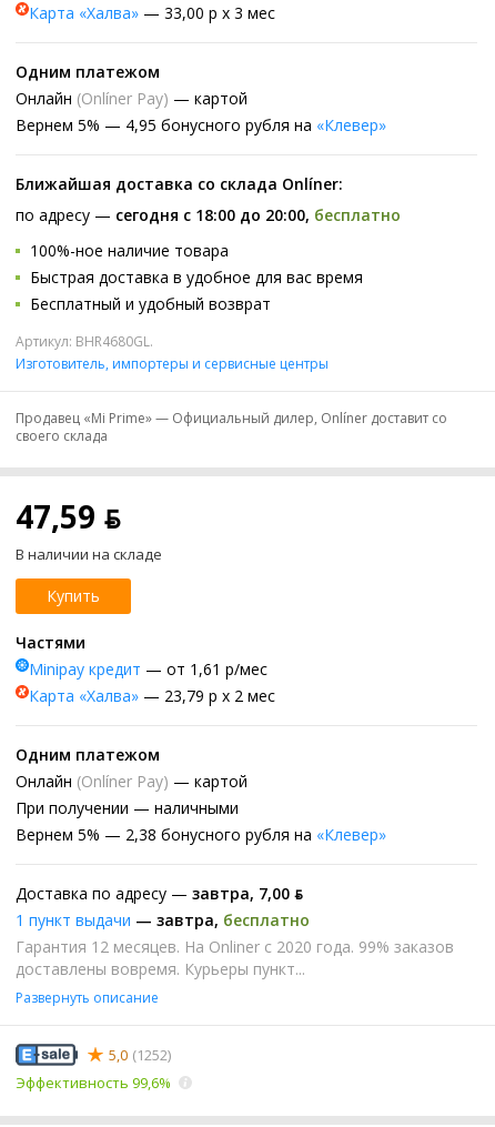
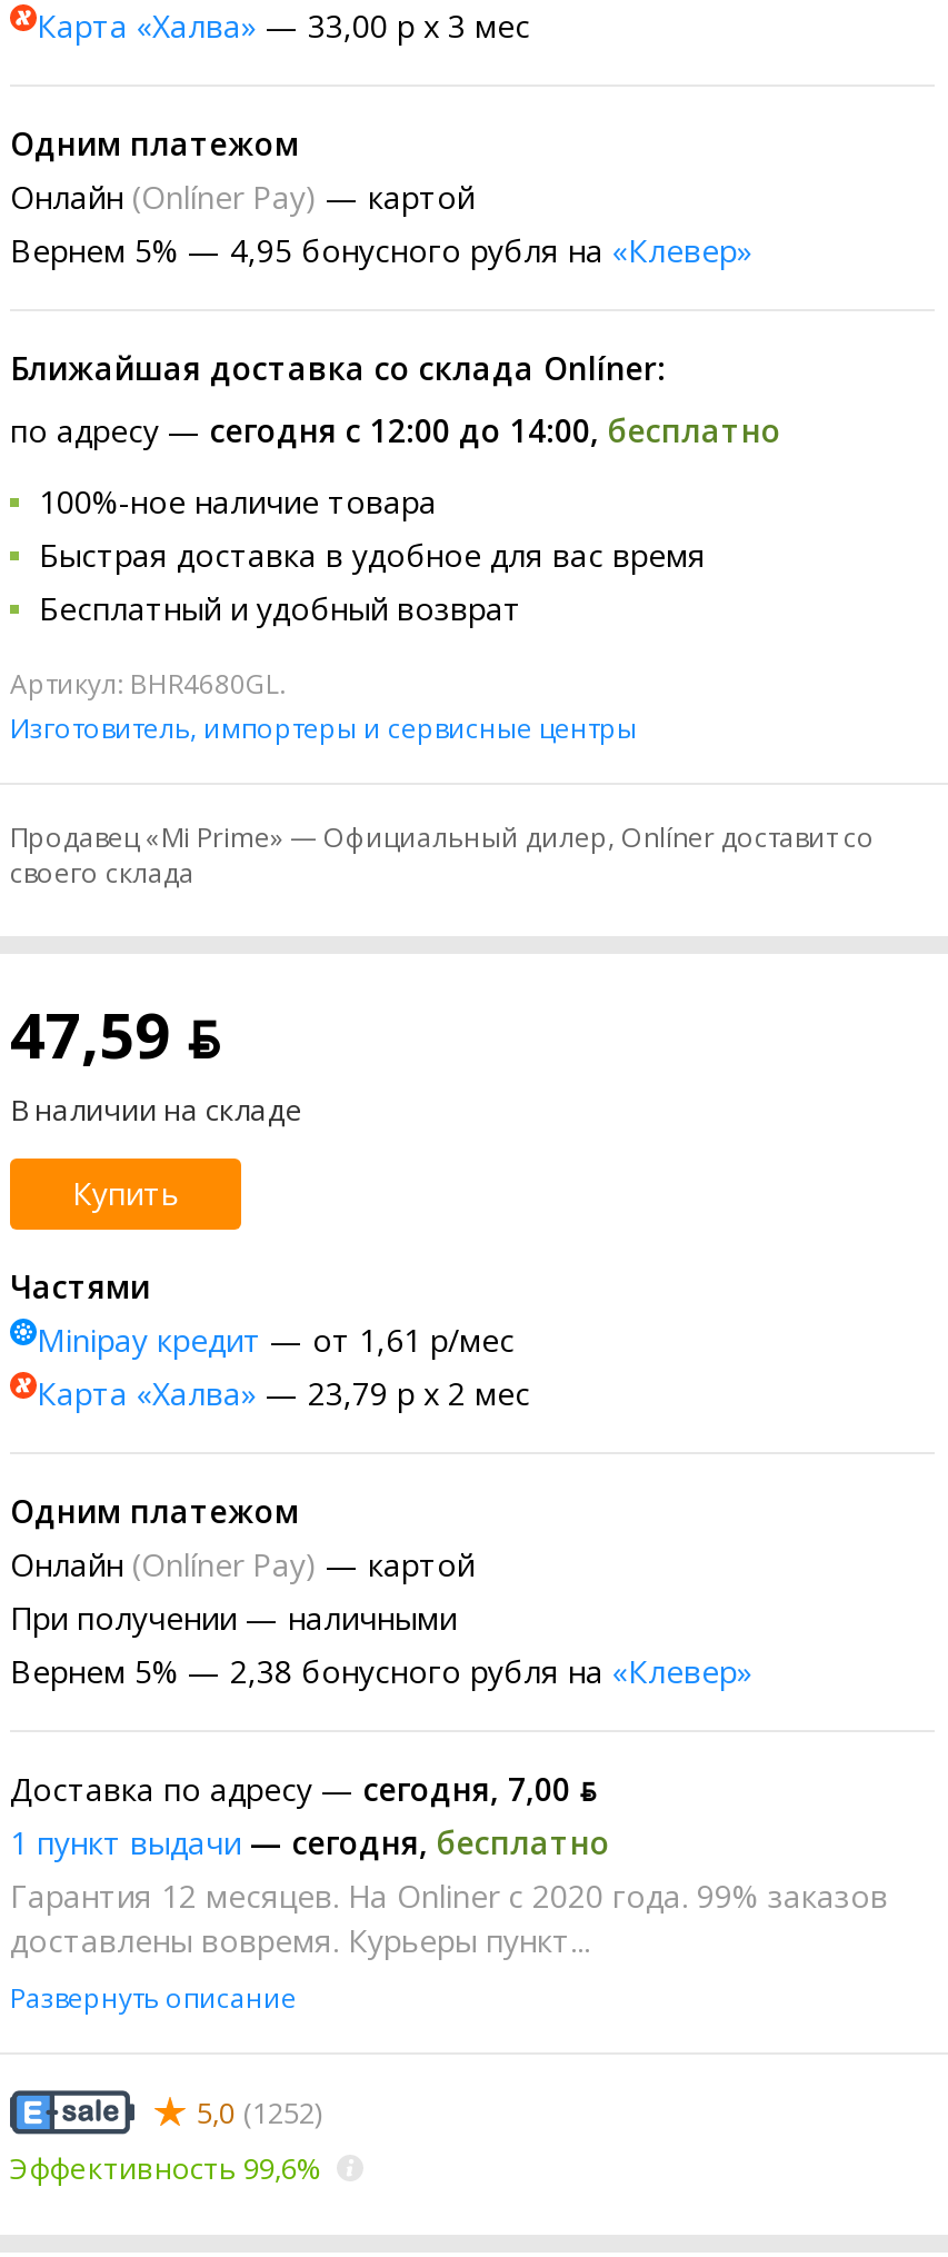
[16,205,401,226] по адресу — сегодня с 18:00 до 20:00, бесплатно -> [10,410,781,452] по адресу — сегодня с 12:00 до 14:00, бесплатно
[16,883,303,904] Доставка по адресу — завтра, 7,00 ƃ -> [10,1768,597,1811] Доставка по адресу — сегодня, 7,00 ƃ
[16,910,310,931] 1 пункт выдачи — завтра, бесплатно -> [10,1822,610,1864] 1 пункт выдачи — сегодня, бесплатно

